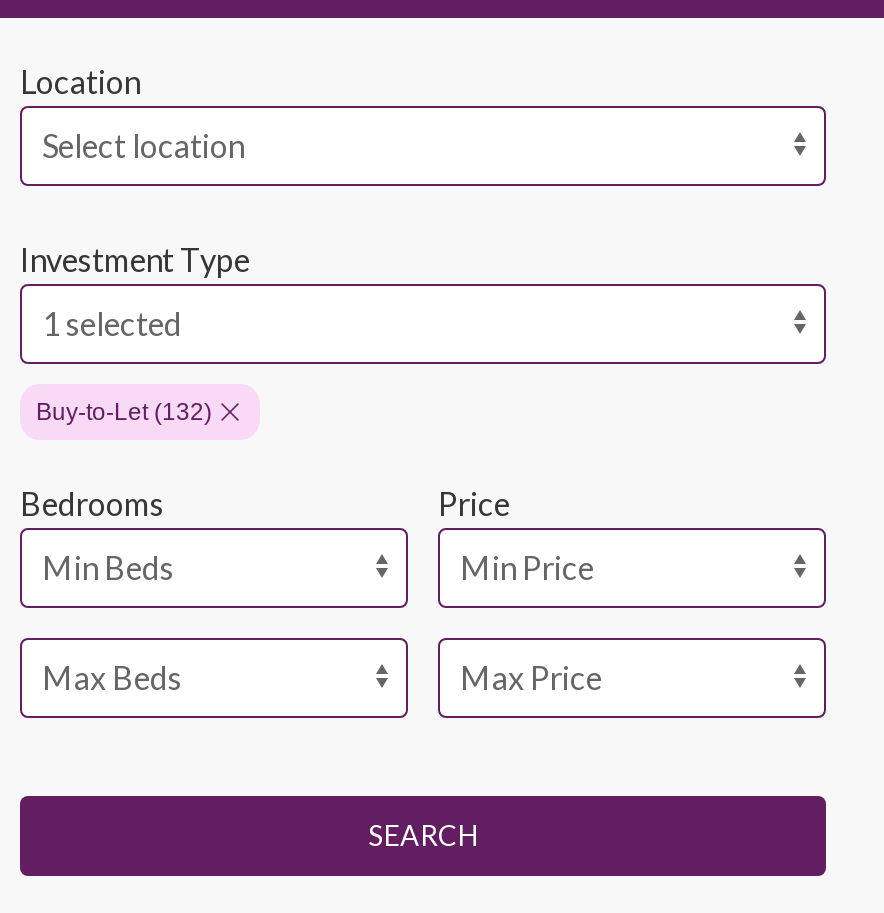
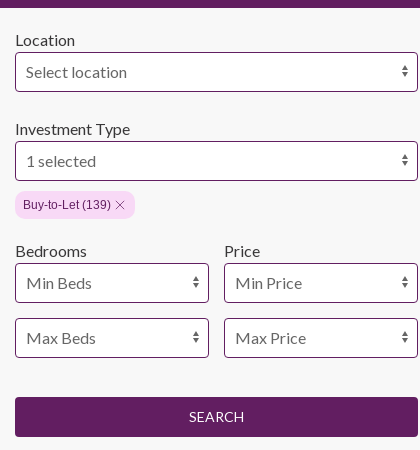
[36,398,212,426] Buy-to-Let (132) -> [23,198,111,212] Buy-to-Let (139)

